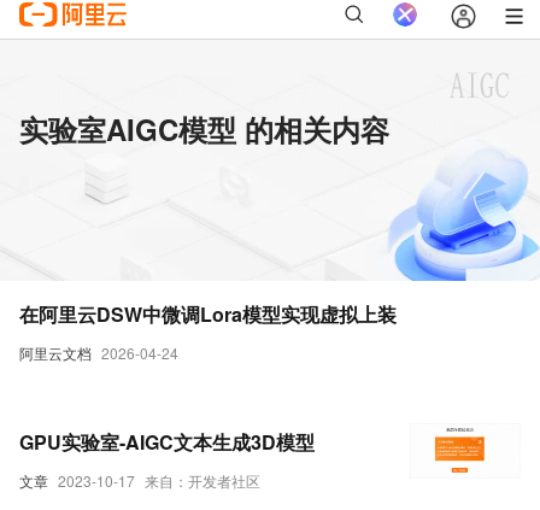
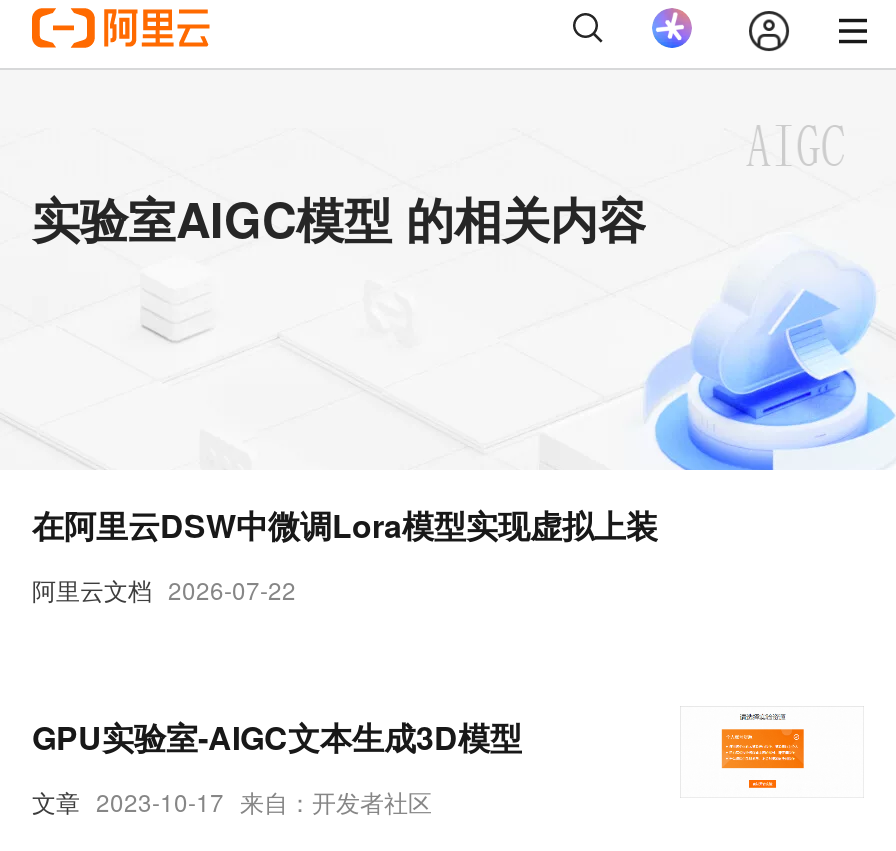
[19,342,178,363] 阿里云文档 2026-04-24 -> [32,572,296,606] 阿里云文档 2026-07-22

